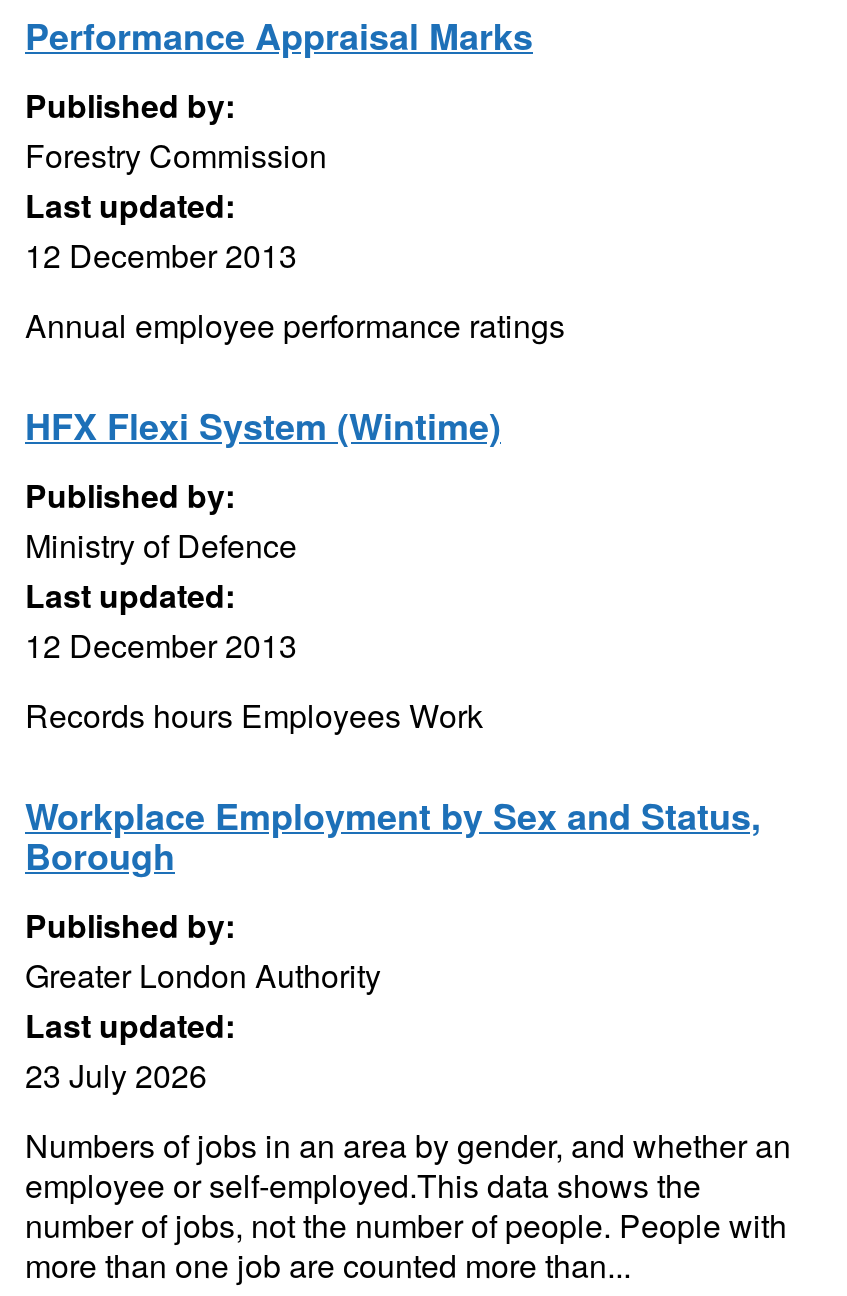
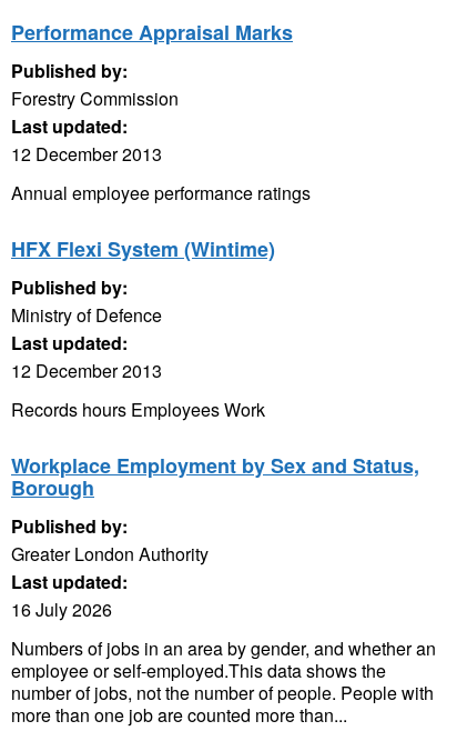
[25,1052,207,1098] 23 July 2026 -> [11,597,112,622] 16 July 2026

